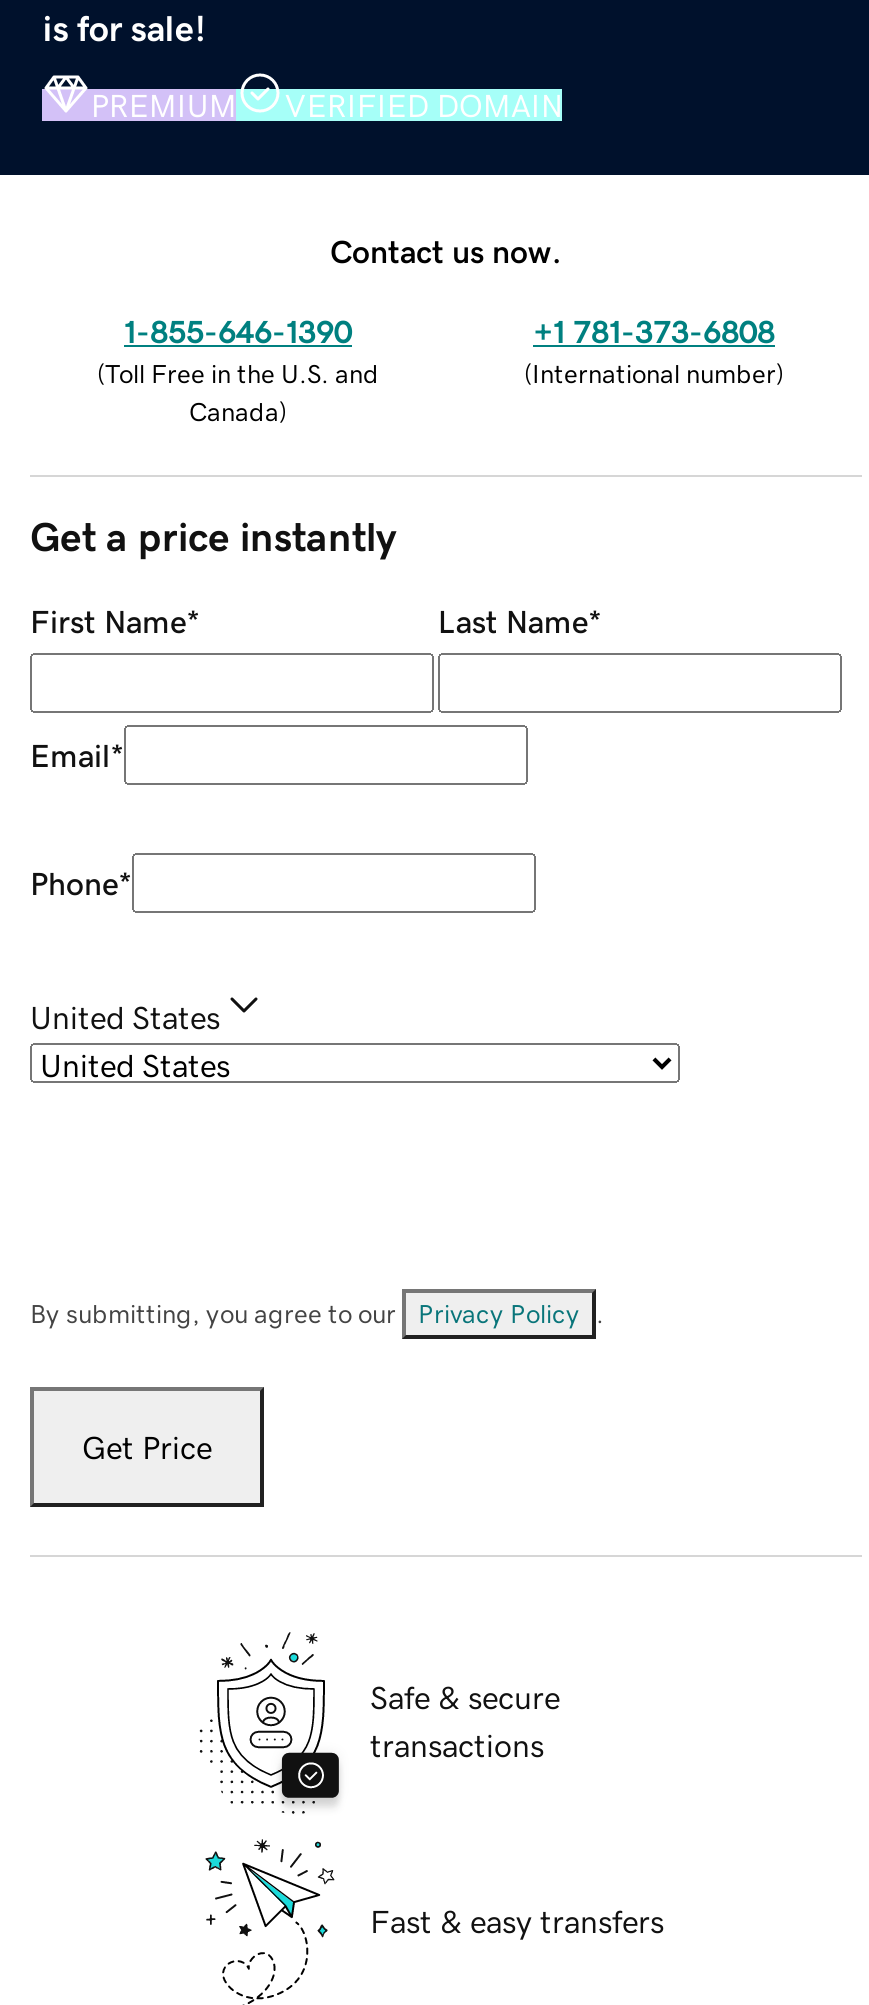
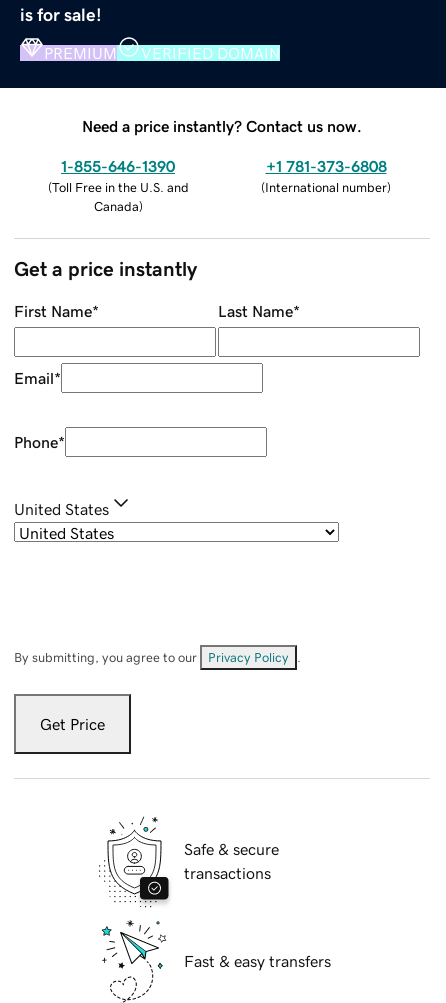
[330,234,562,266] Contact us now. -> [82,118,362,134] Need a price instantly? Contact us now.

